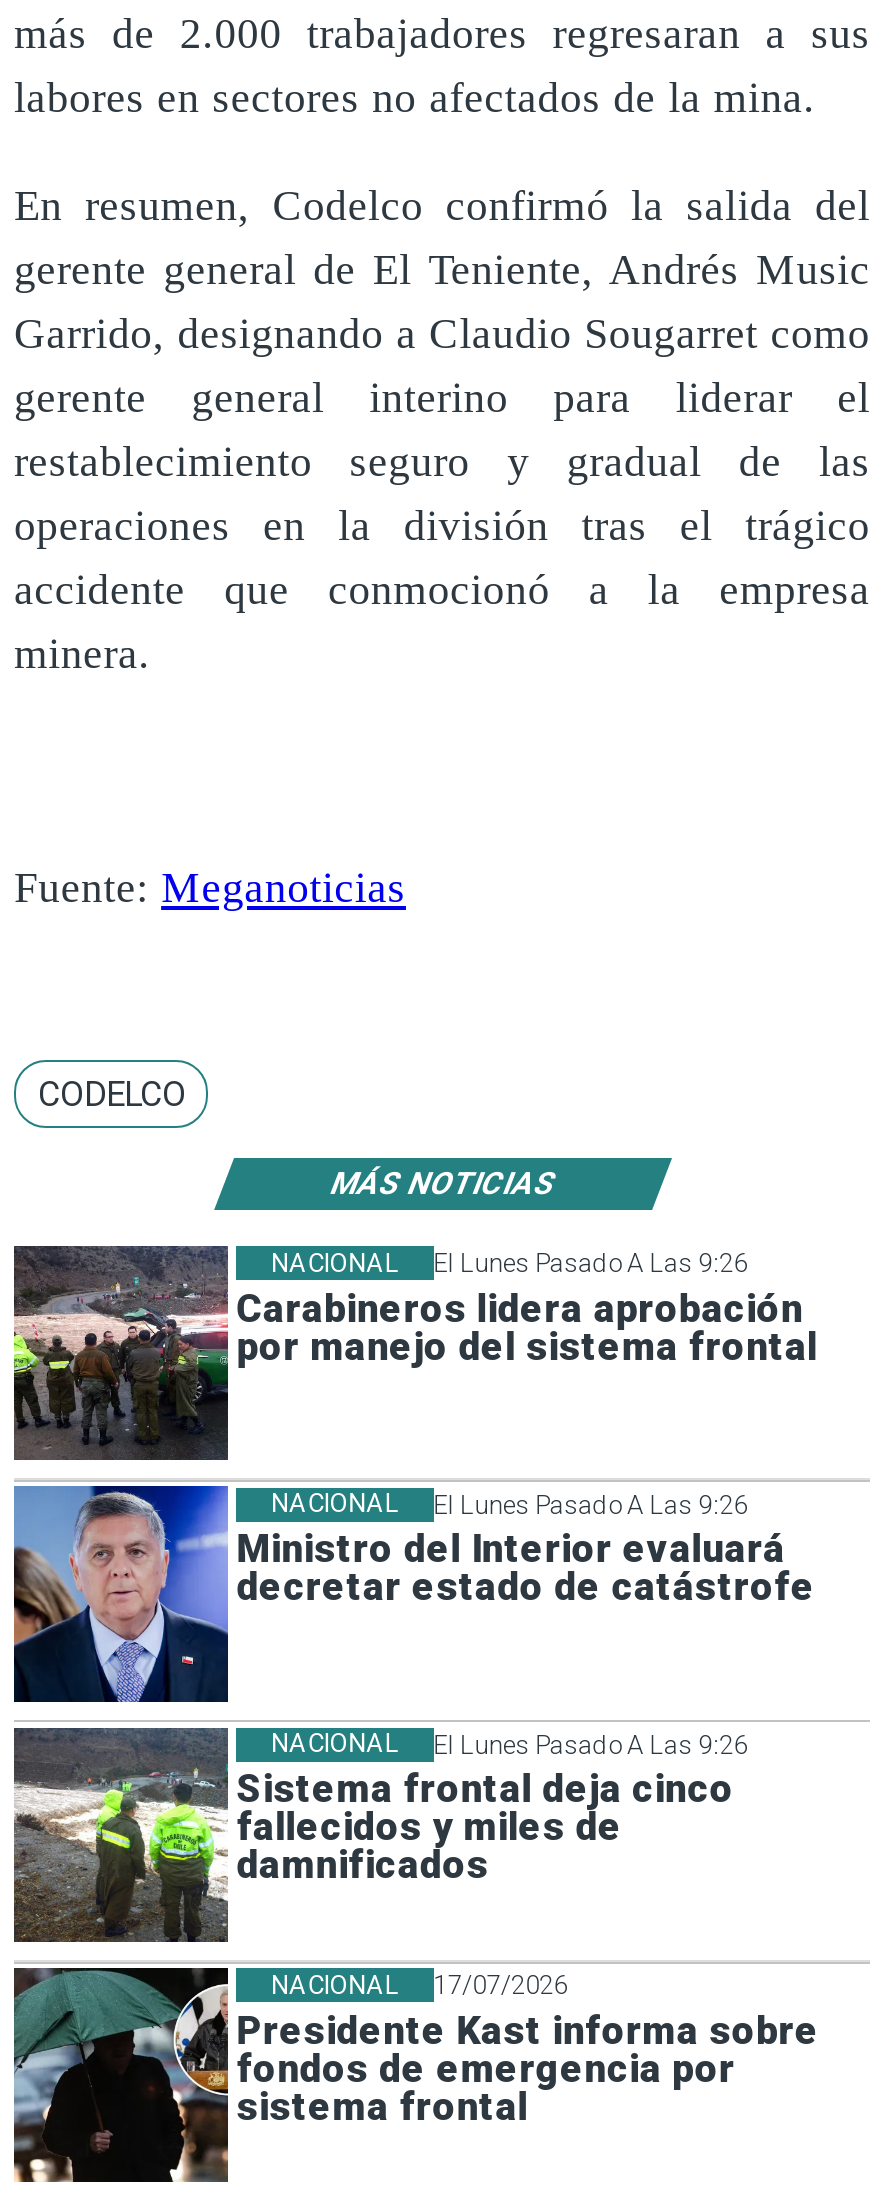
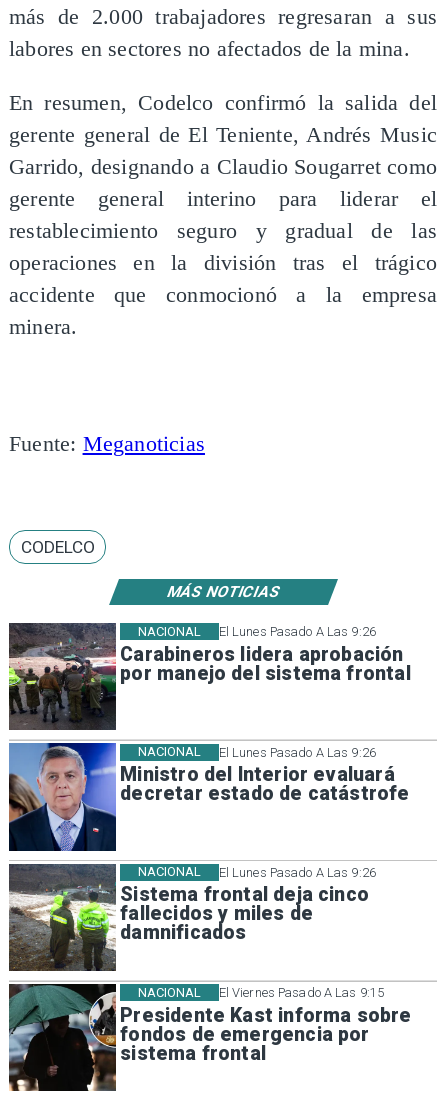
[433,1970,568,2000] 17/07/2026 -> [219,985,384,1000] El Viernes Pasado A Las 9:15

